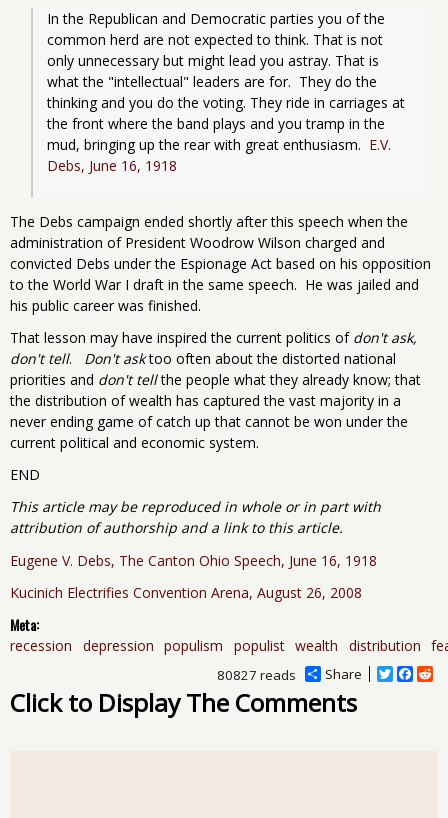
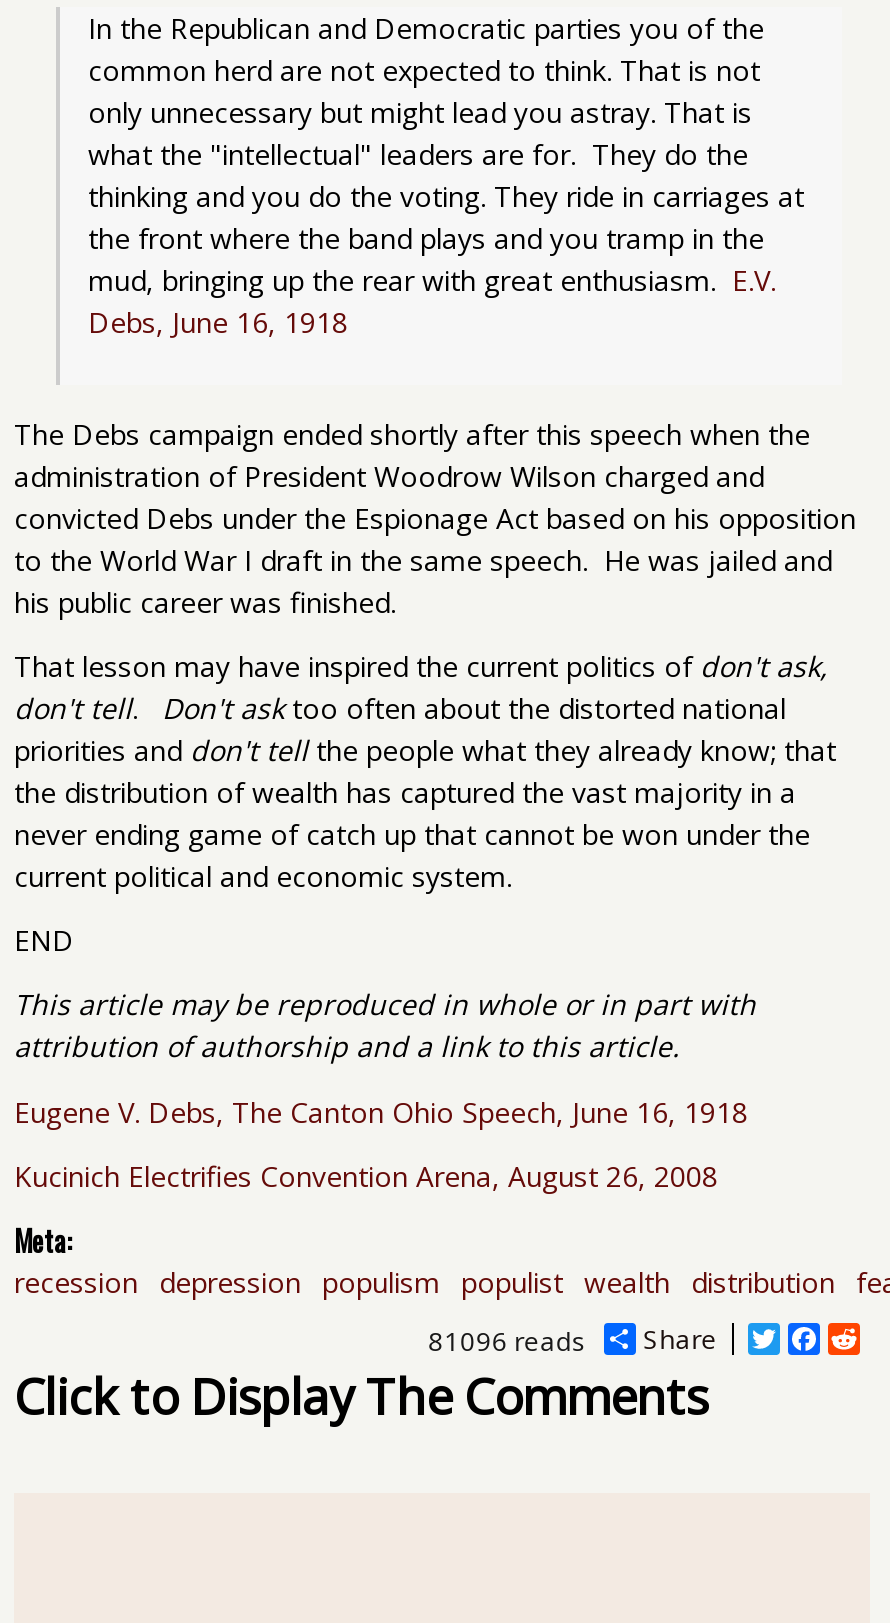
[217,666,296,684] 80827 reads -> [428,1323,586,1359] 81096 reads

